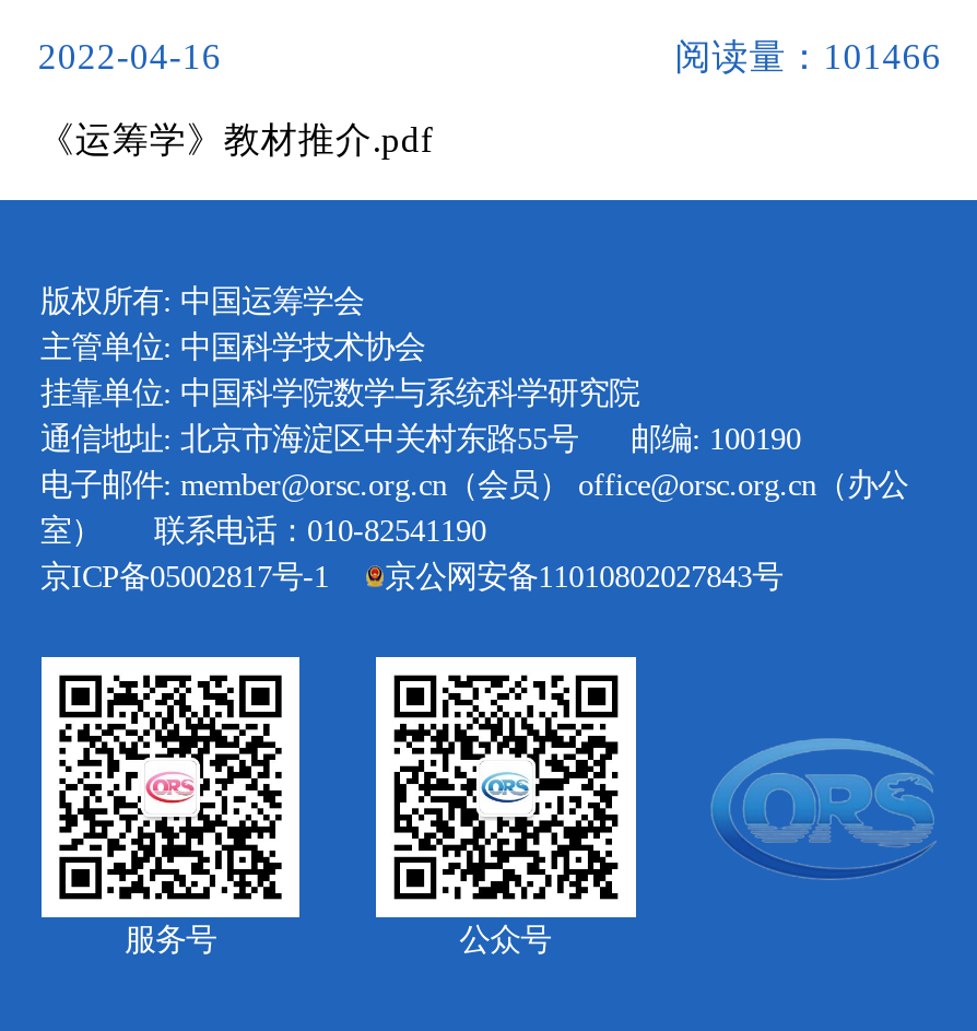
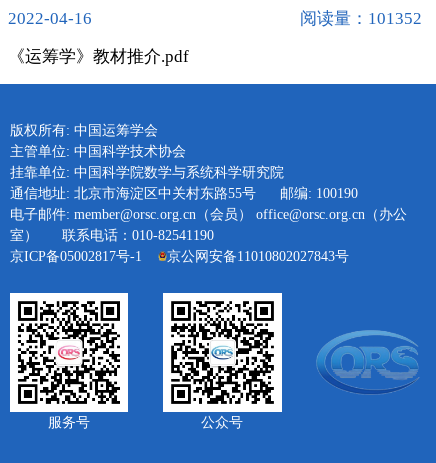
[675,35,941,77] 阅读量：101466 -> [300,8,422,27] 阅读量：101352

